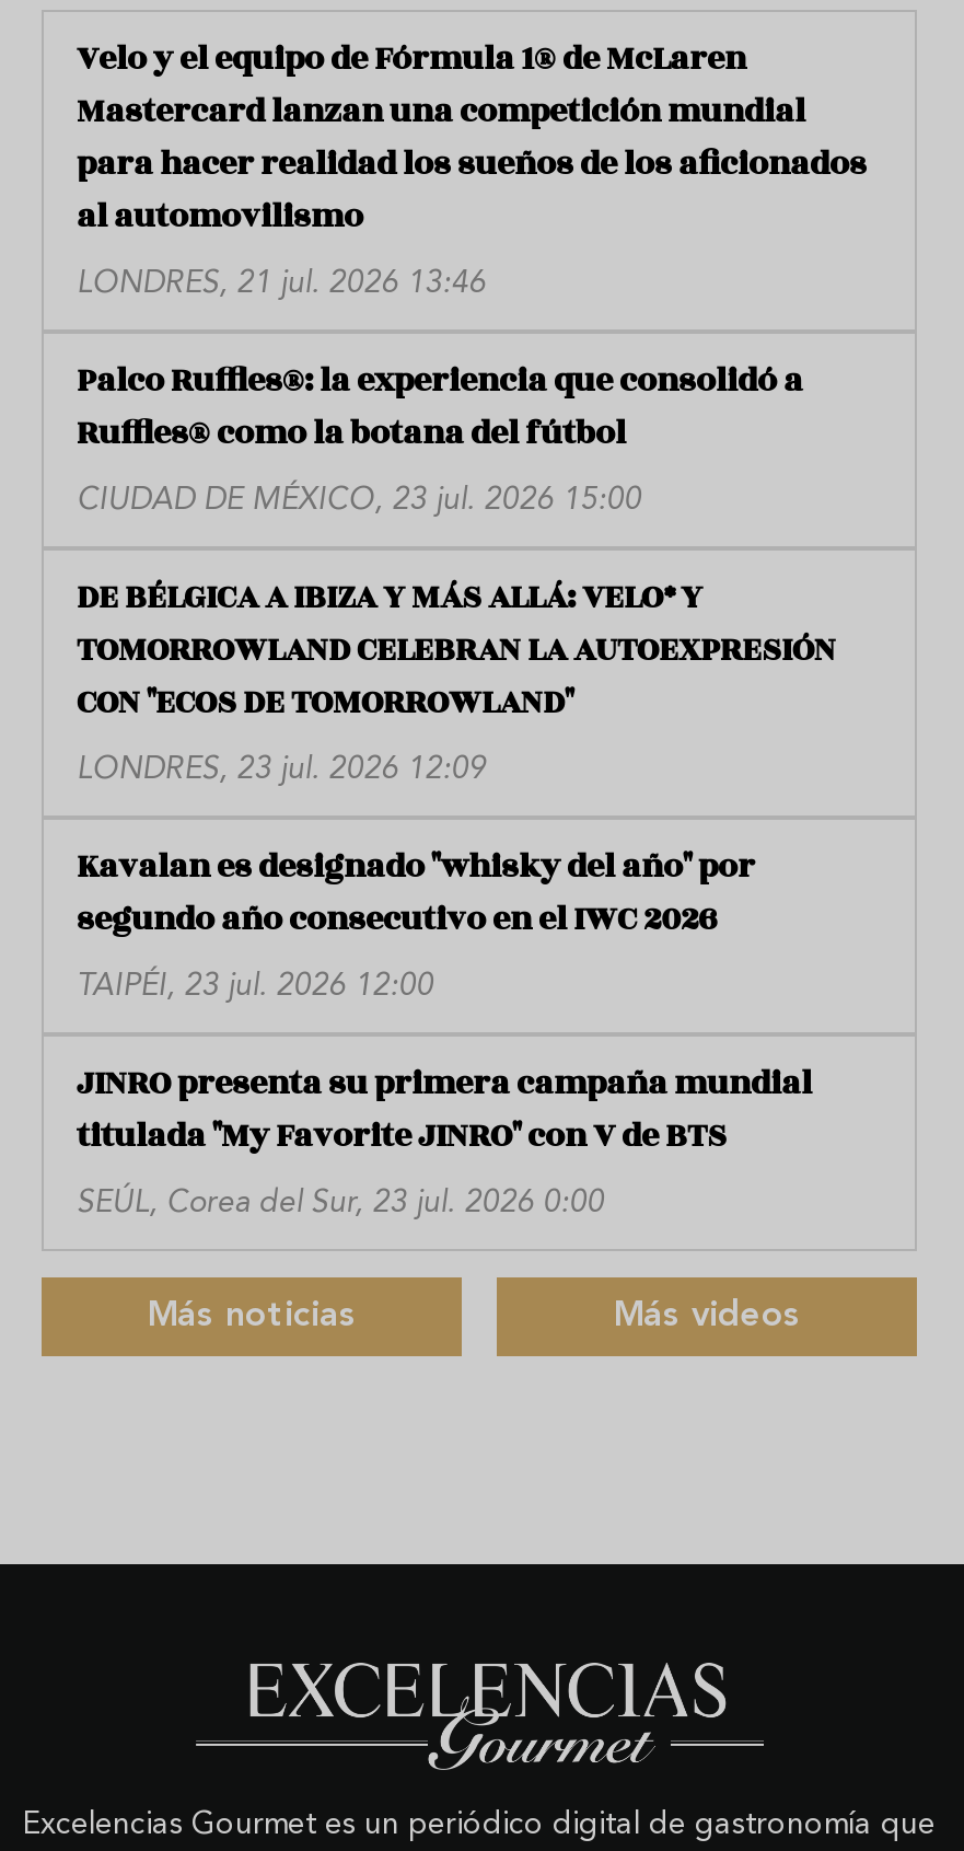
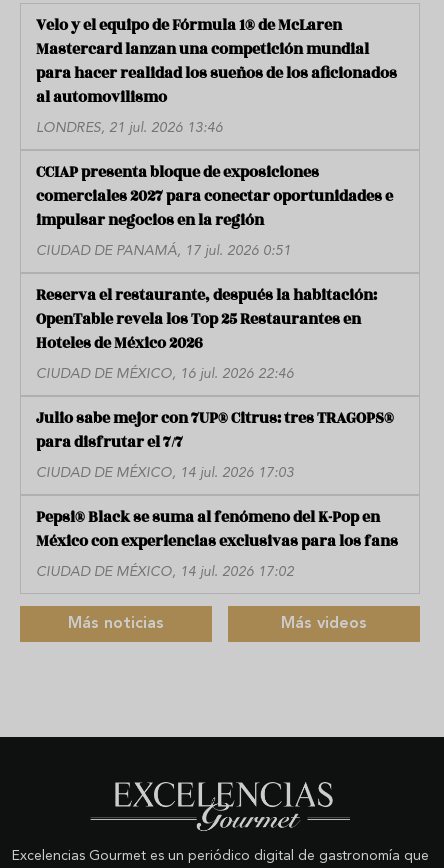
[77,355,803,458] Palco Ruffles®: la experiencia que consolidó a | Ruffles® como la botana del fútbol -> [36,160,393,231] CCIAP presenta bloque de exposiciones | comerciales 2027 para conectar oportunidades e | impulsar negocios en la región
[77,484,641,514] CIUDAD DE MÉXICO, 23 jul. 2026 15:00 -> [36,243,291,257] CIUDAD DE PANAMÁ, 17 jul. 2026 0:51
[77,571,836,727] DE BÉLGICA A IBIZA Y MÁS ALLÁ: VELO* Y | TOMORROWLAND CELEBRAN LA AUTOEXPRESIÓN | CON "ECOS DE TOMORROWLAND" -> [36,283,377,354] Reserva el restaurante, después la habitación: | OpenTable revela los Top 25 Restaurantes en | Hoteles de México 2026
[77,753,486,784] LONDRES, 23 jul. 2026 12:09 -> [36,366,294,380] CIUDAD DE MÉXICO, 16 jul. 2026 22:46
[77,841,755,944] Kavalan es designado "whisky del año" por | segundo año consecutivo en el IWC 2026 -> [36,406,394,453] Julio sabe mejor con 7UP® Citrus: tres TRAGOPS® | para disfrutar el 7/7
[77,970,433,1000] TAIPÉI, 23 jul. 2026 12:00 -> [36,465,294,479] CIUDAD DE MÉXICO, 14 jul. 2026 17:03
[77,1057,812,1160] JINRO presenta su primera campaña mundial | titulada "My Favorite JINRO" con V de BTS -> [36,505,398,552] Pepsi® Black se suma al fenómeno del K-Pop en | México con experiencias exclusivas para los fans
[77,1187,604,1217] SEÚL, Corea del Sur, 23 jul. 2026 0:00 -> [36,564,294,578] CIUDAD DE MÉXICO, 14 jul. 2026 17:02

